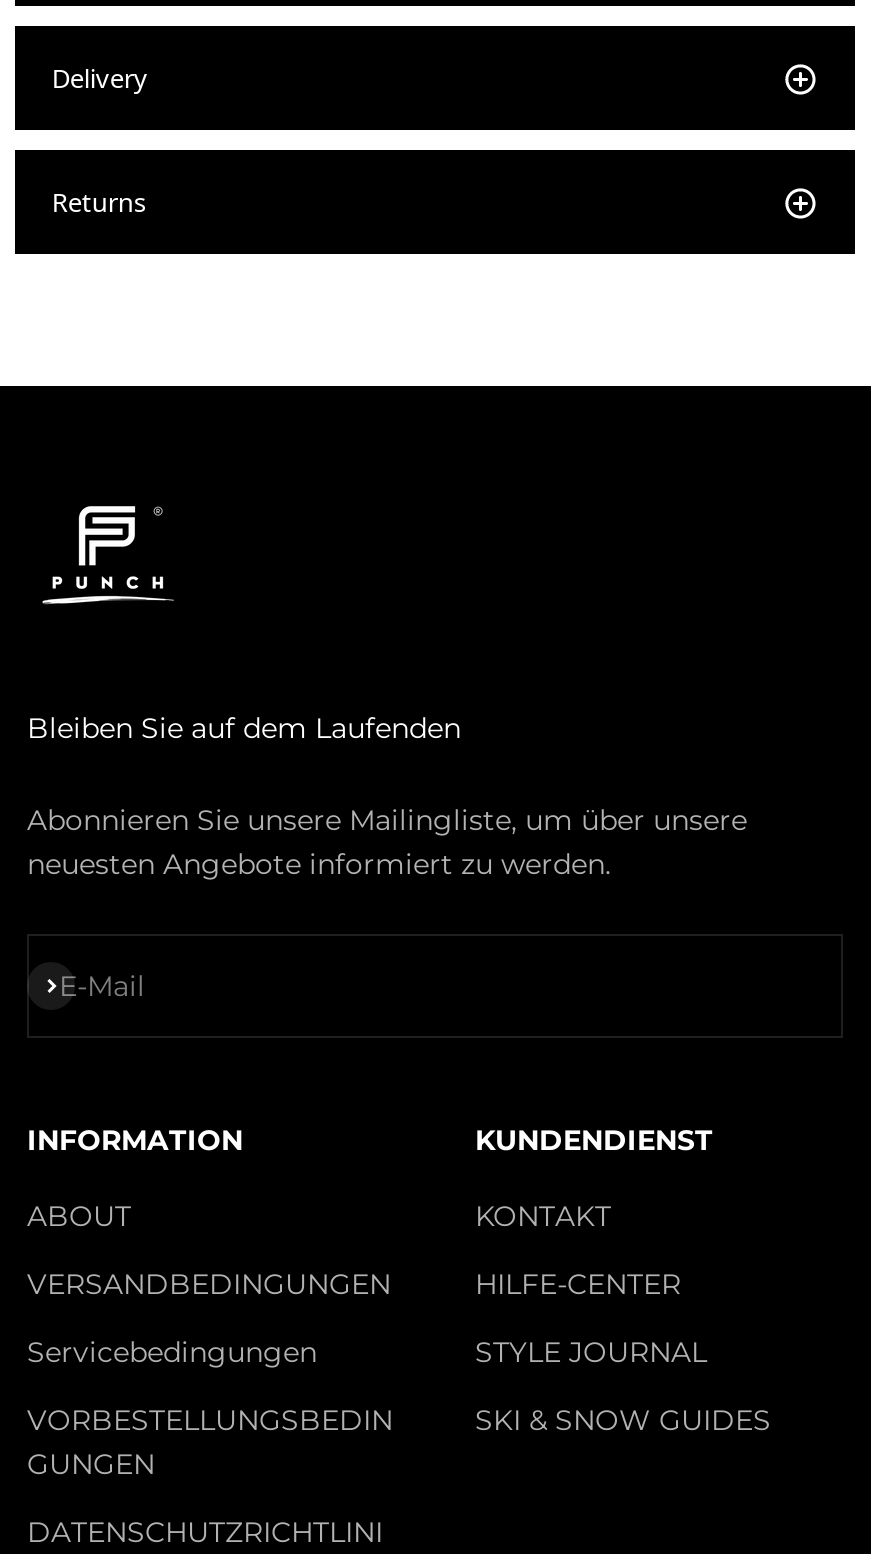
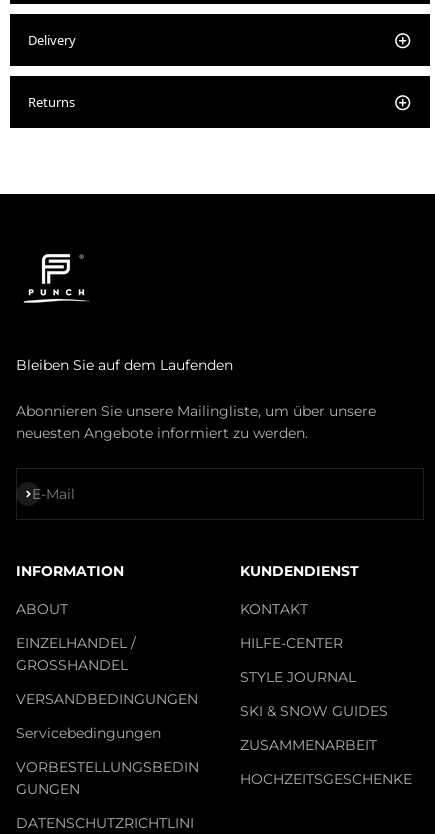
none -> [16,634,136,674] EINZELHANDEL / | GROSSHANDEL
none -> [240,736,412,788] ZUSAMMENARBEIT | HOCHZEITSGESCHENKE

